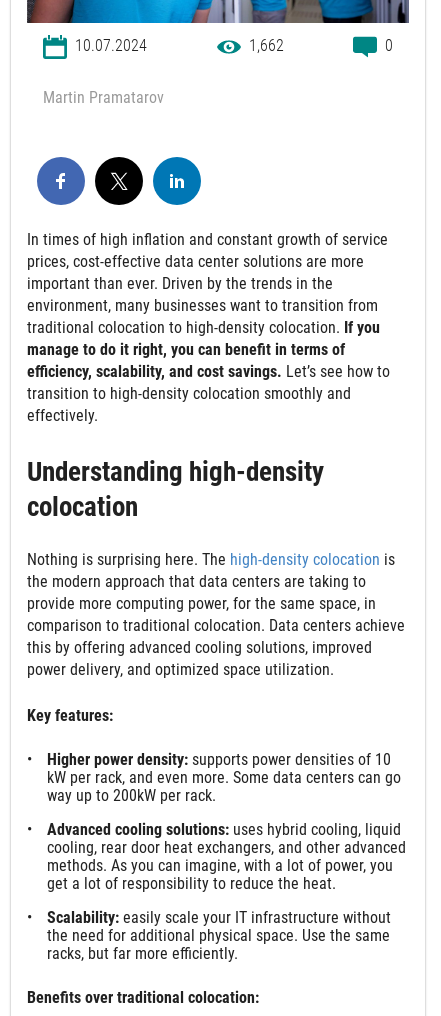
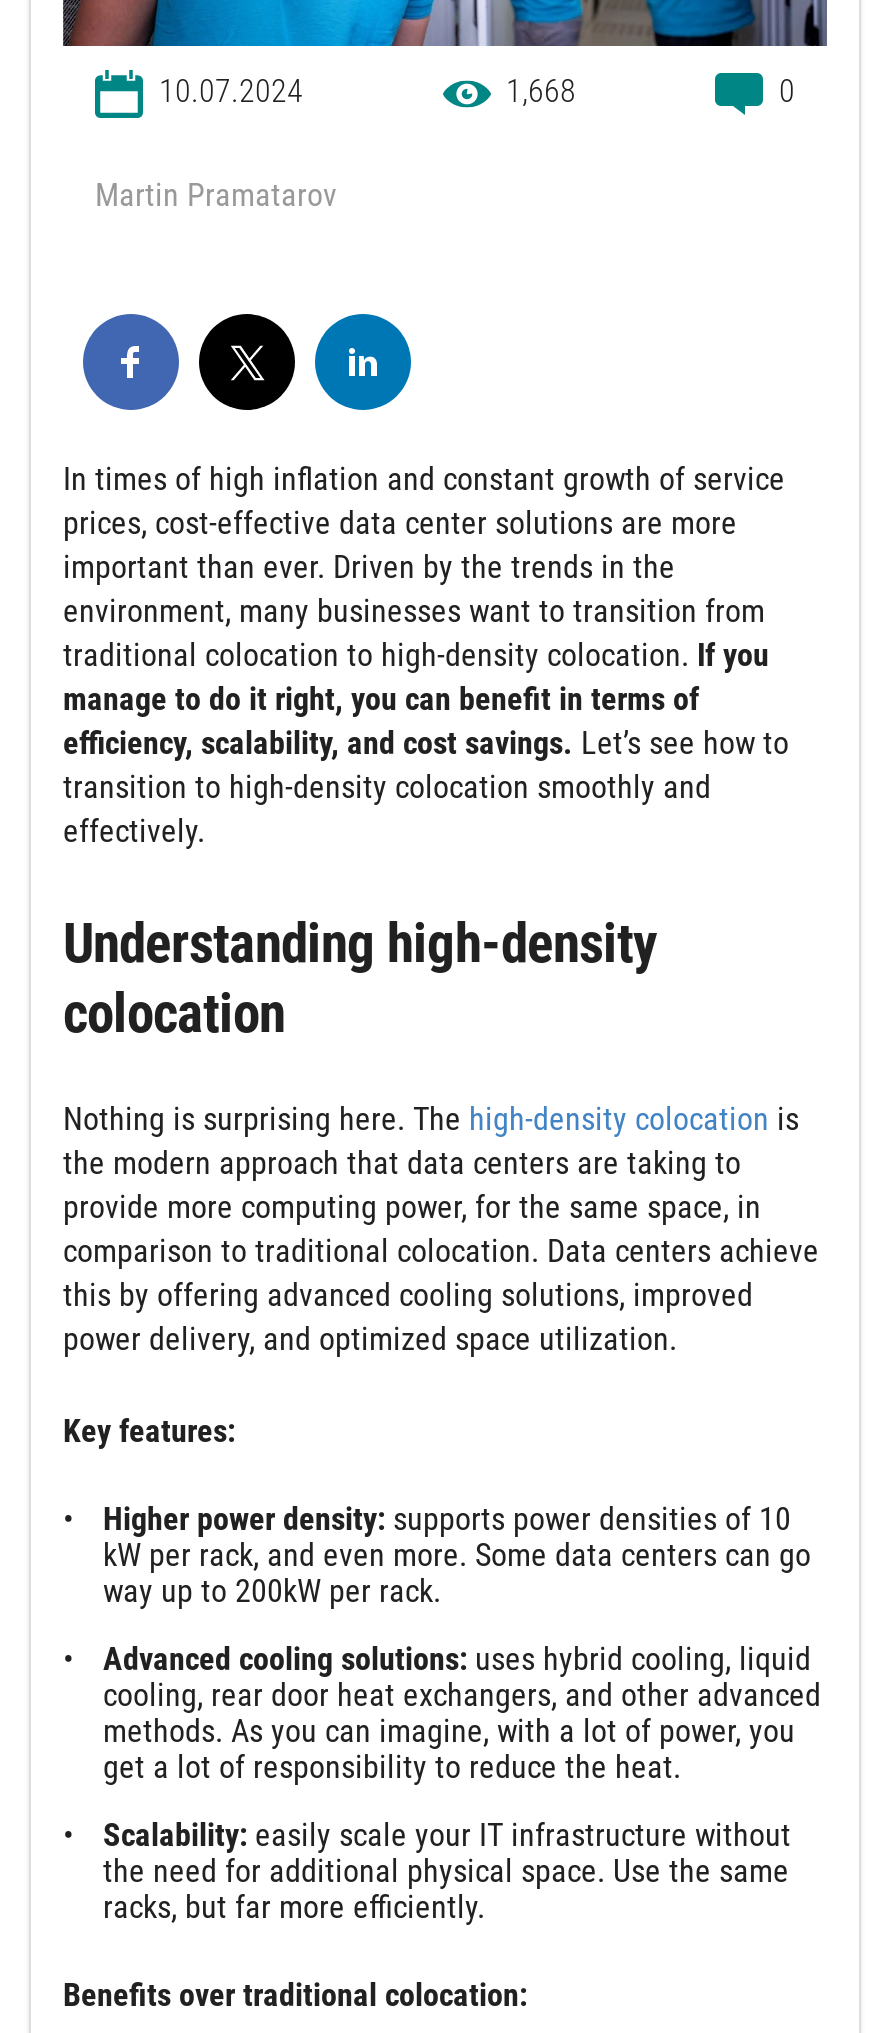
[248,36,283,55] 1,662 -> [506,72,576,110] 1,668

